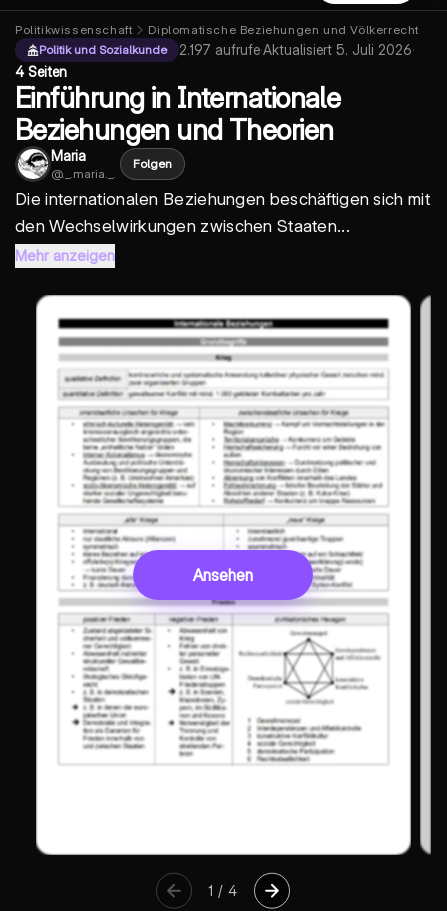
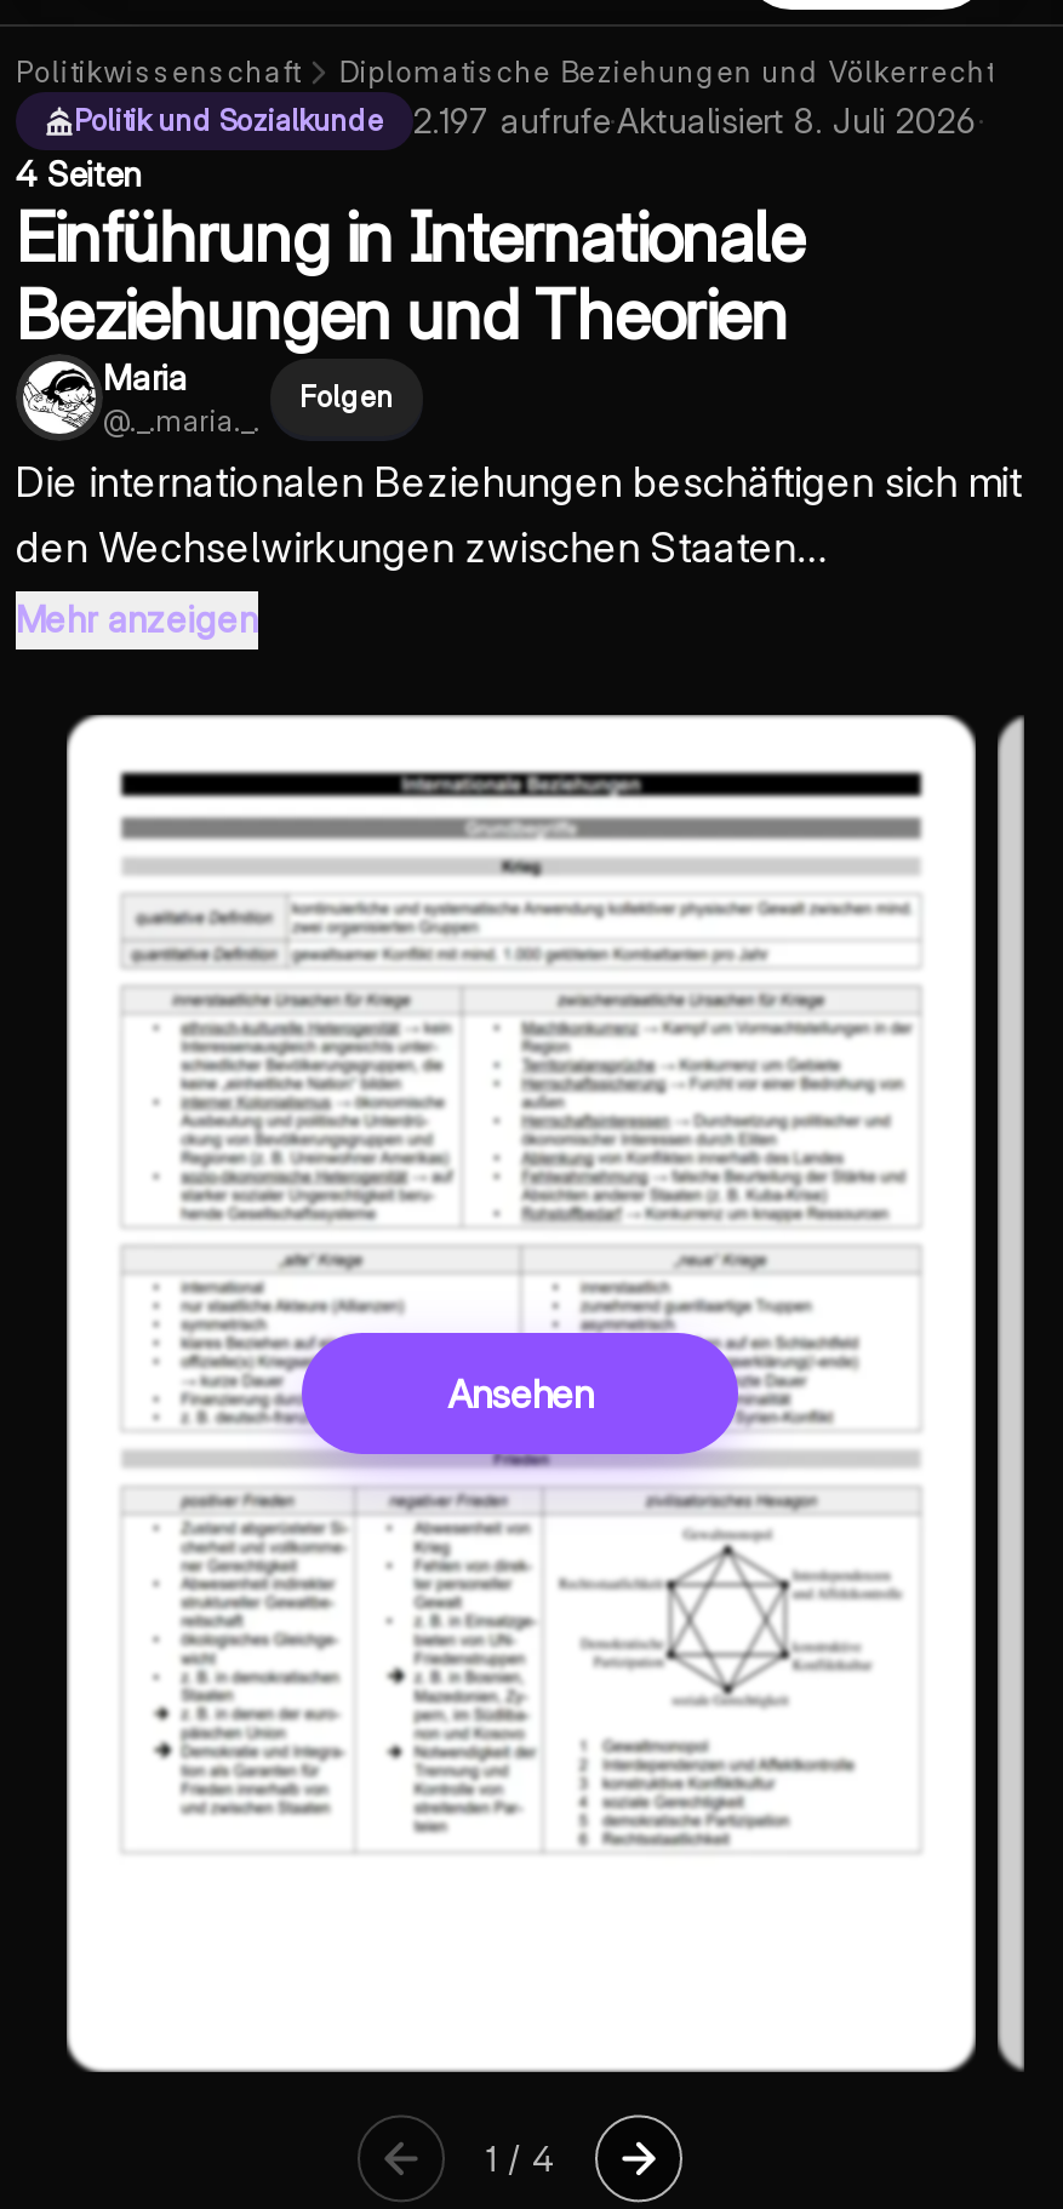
[179,41,415,58] 2.197 aufrufe·Aktualisiert 5. Juli 2026 · -> [413,99,985,141] 2.197 aufrufe·Aktualisiert 8. Juli 2026 ·

